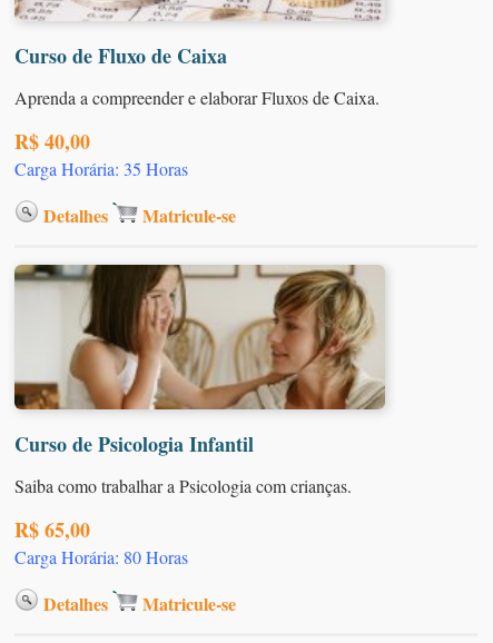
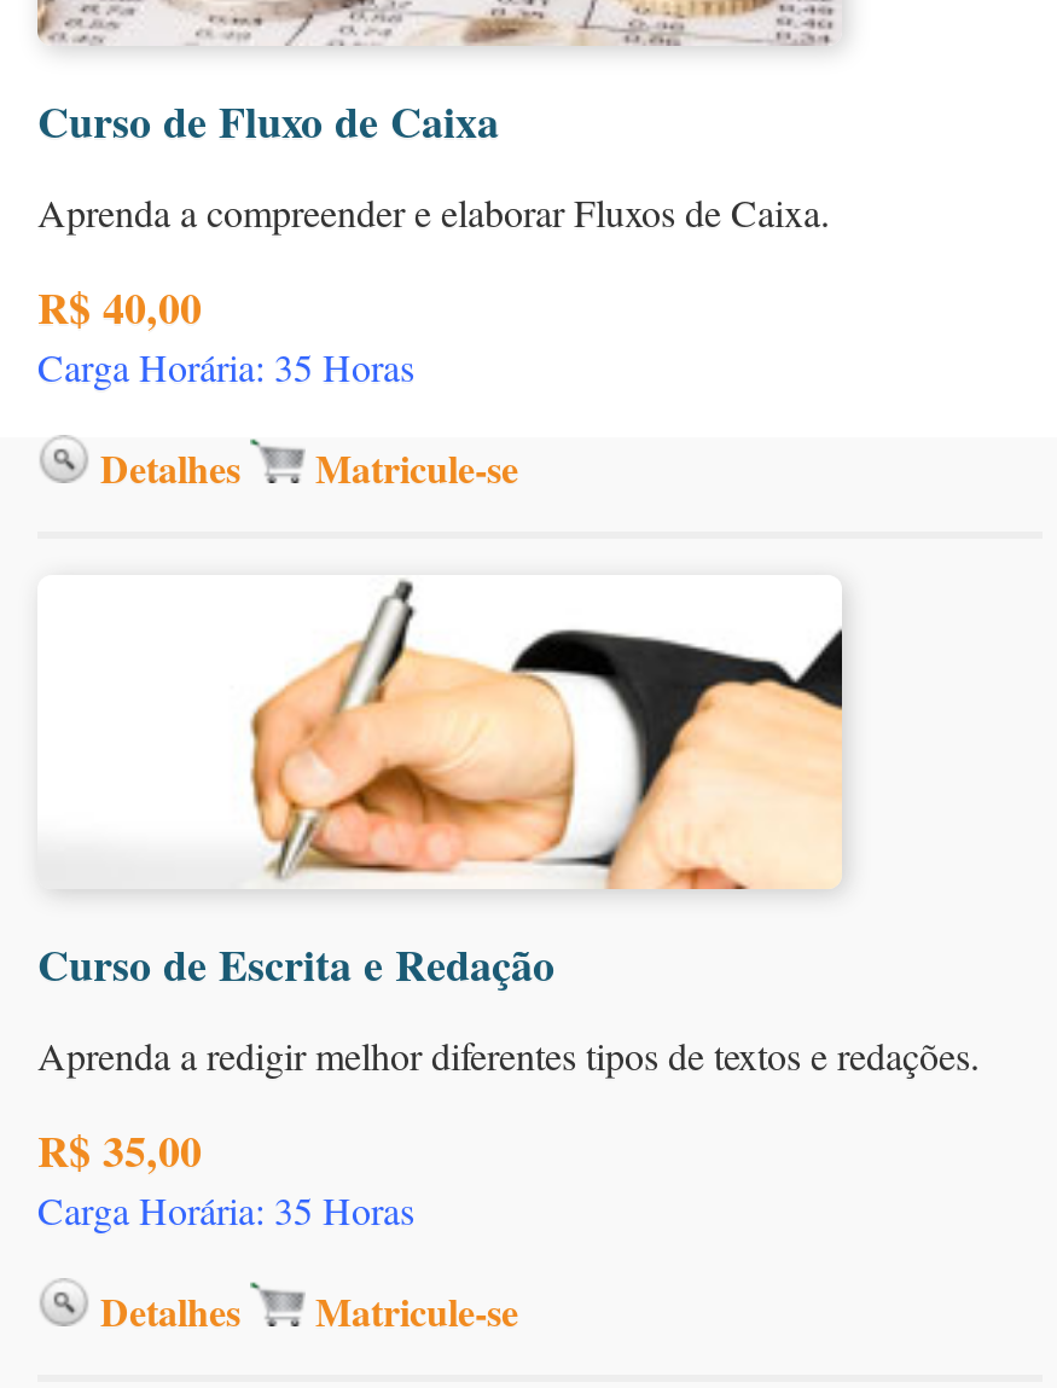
[13,264,386,458] [image] | Curso de Psicologia Infantil -> [37,575,844,994] [image] | Curso de Escrita e Redação
[14,473,352,497] Saiba como trabalhar a Psicologia com crianças. -> [37,1028,980,1079] Aprenda a redigir melhor diferentes tipos de textos e redações.
[14,515,188,568] R$ 65,00 | Carga Horária: 80 Horas -> [37,1118,414,1234] R$ 35,00 | Carga Horária: 35 Horas

